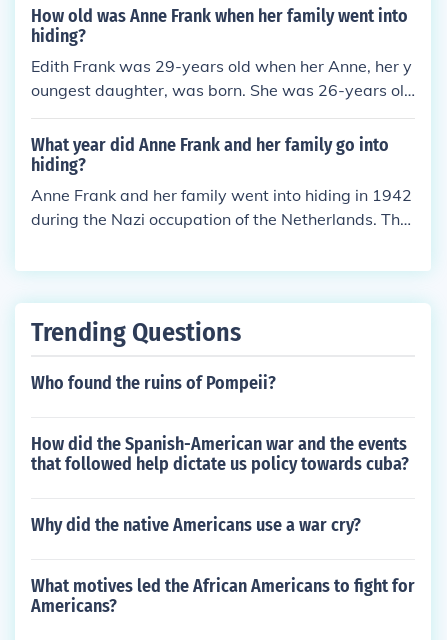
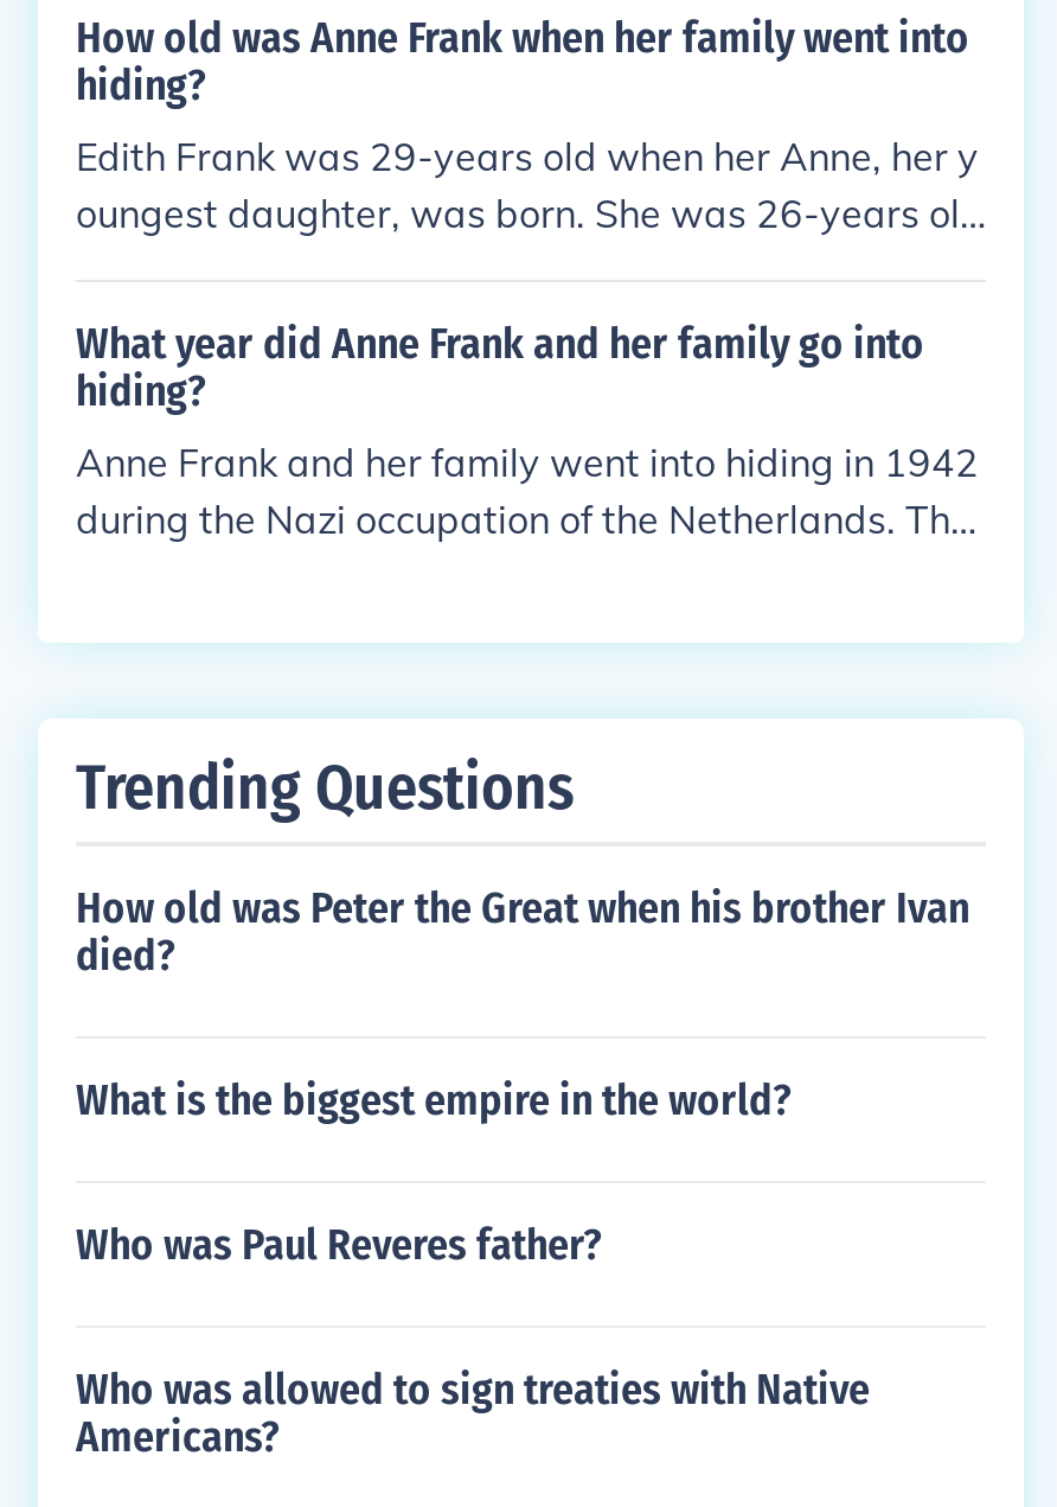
[31,372,276,394] Who found the ruins of Pompeii? -> [76,882,969,982] How old was Peter the Great when his brother Ivan | died?
[31,433,409,475] How did the Spanish-American war and the events | that followed help dictate us policy towards cuba? -> [76,1074,792,1126] What is the biggest empire in the world?
[31,514,361,536] Why did the native Americans use a war cry? -> [76,1219,602,1271] Who was Paul Reveres father?
[31,575,415,597] What motives led the African Americans to fight for -> [76,1364,870,1416] Who was allowed to sign treaties with Native

